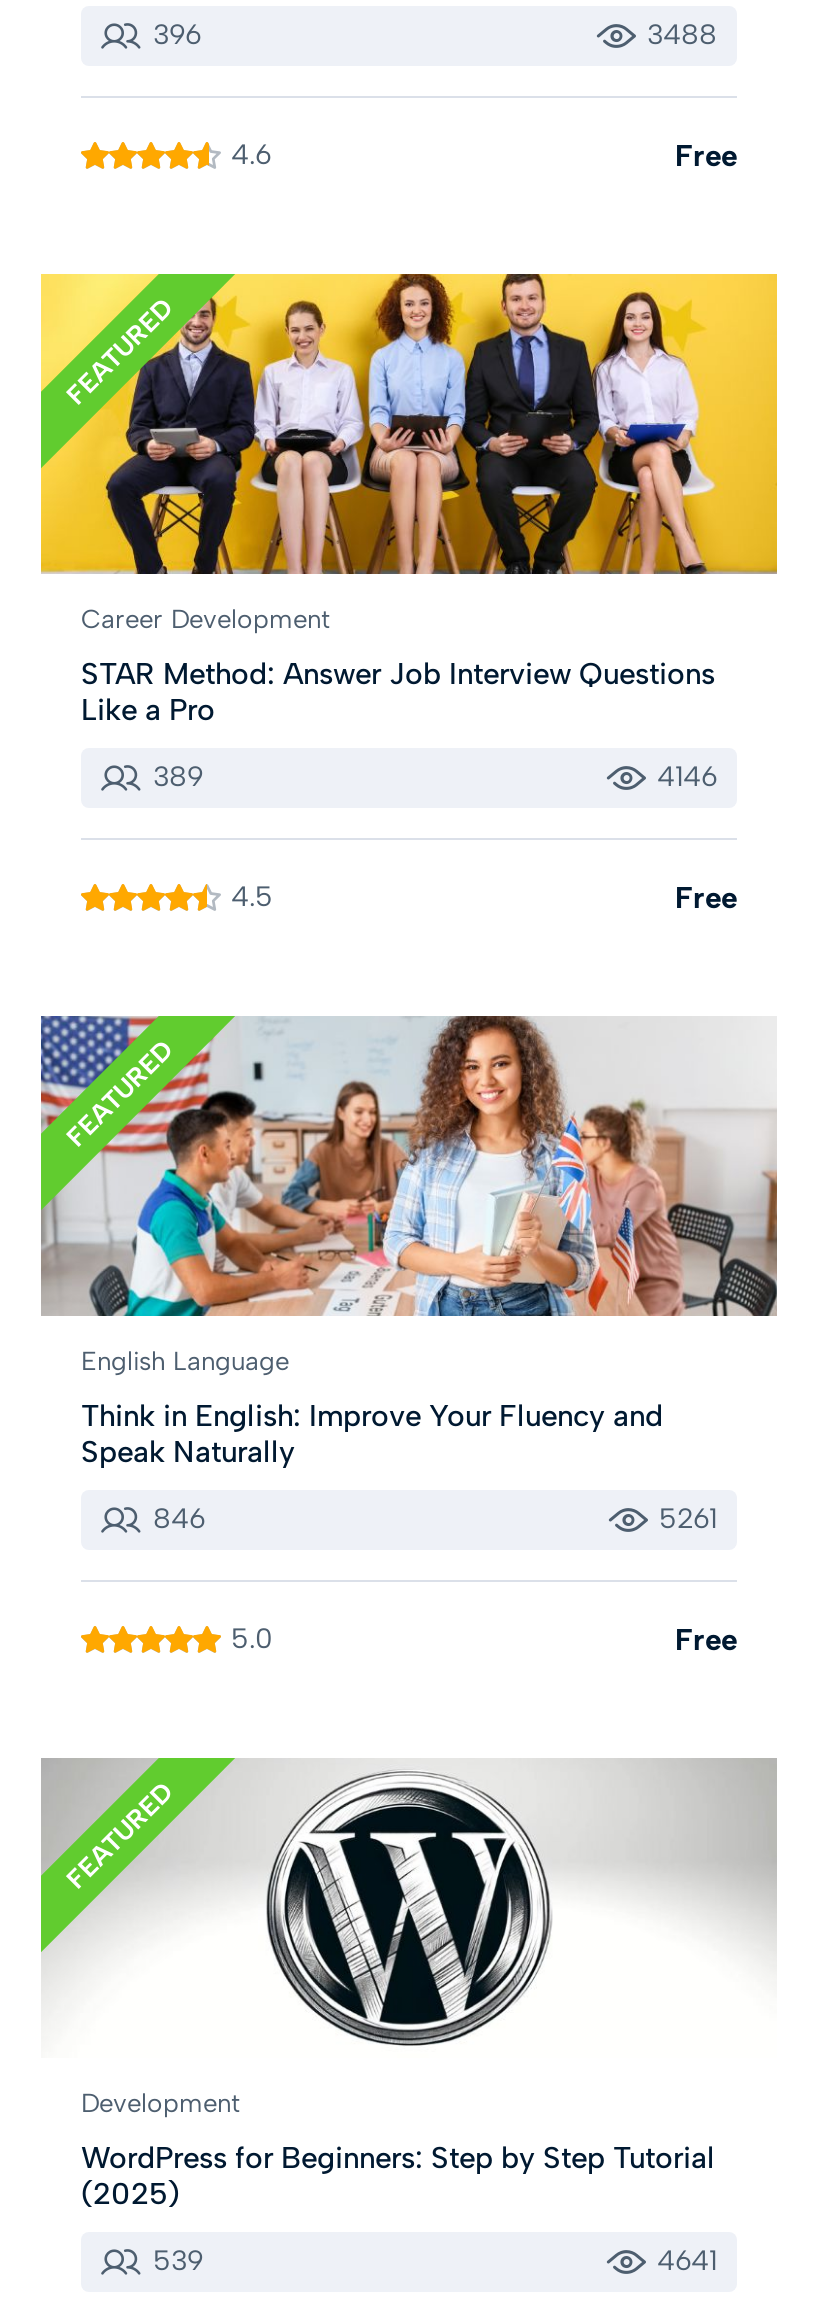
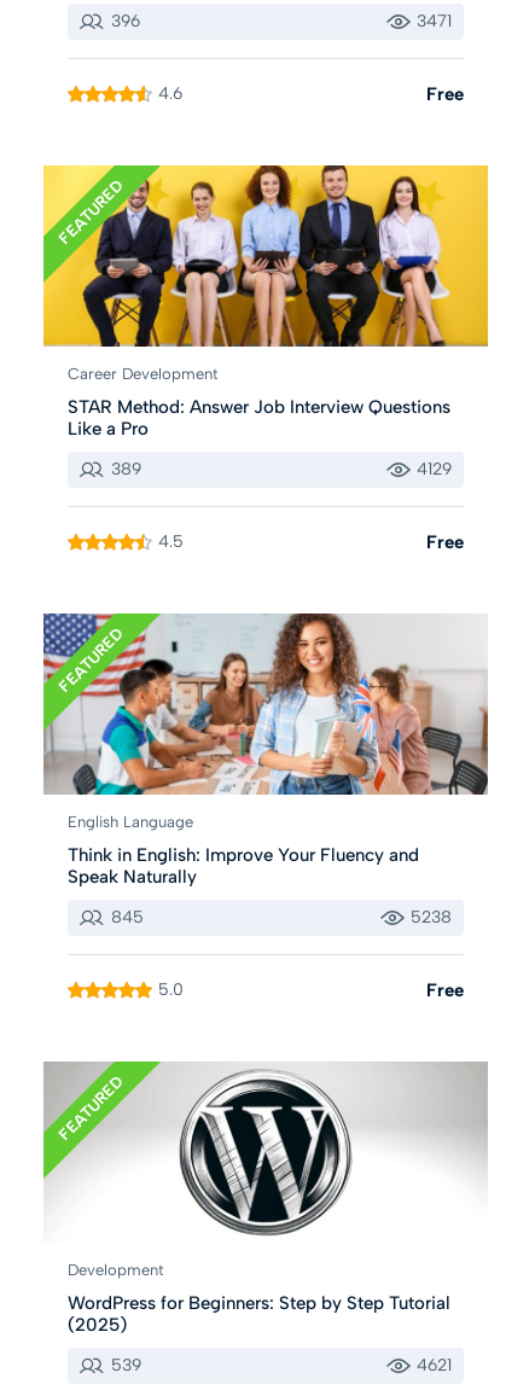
[647,18,717,52] 3488 -> [417,11,452,31] 3471
[657,760,717,794] 4146 -> [417,459,452,479] 4129
[153,1502,205,1536] 846 -> [111,907,144,927] 845
[659,1502,717,1536] 5261 -> [411,907,452,927] 5238
[657,2244,717,2278] 4641 -> [417,1355,452,1375] 4621

